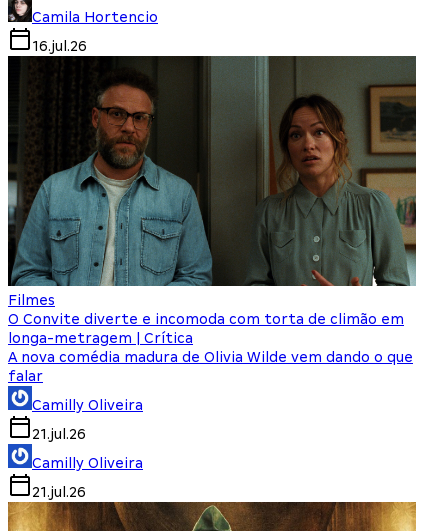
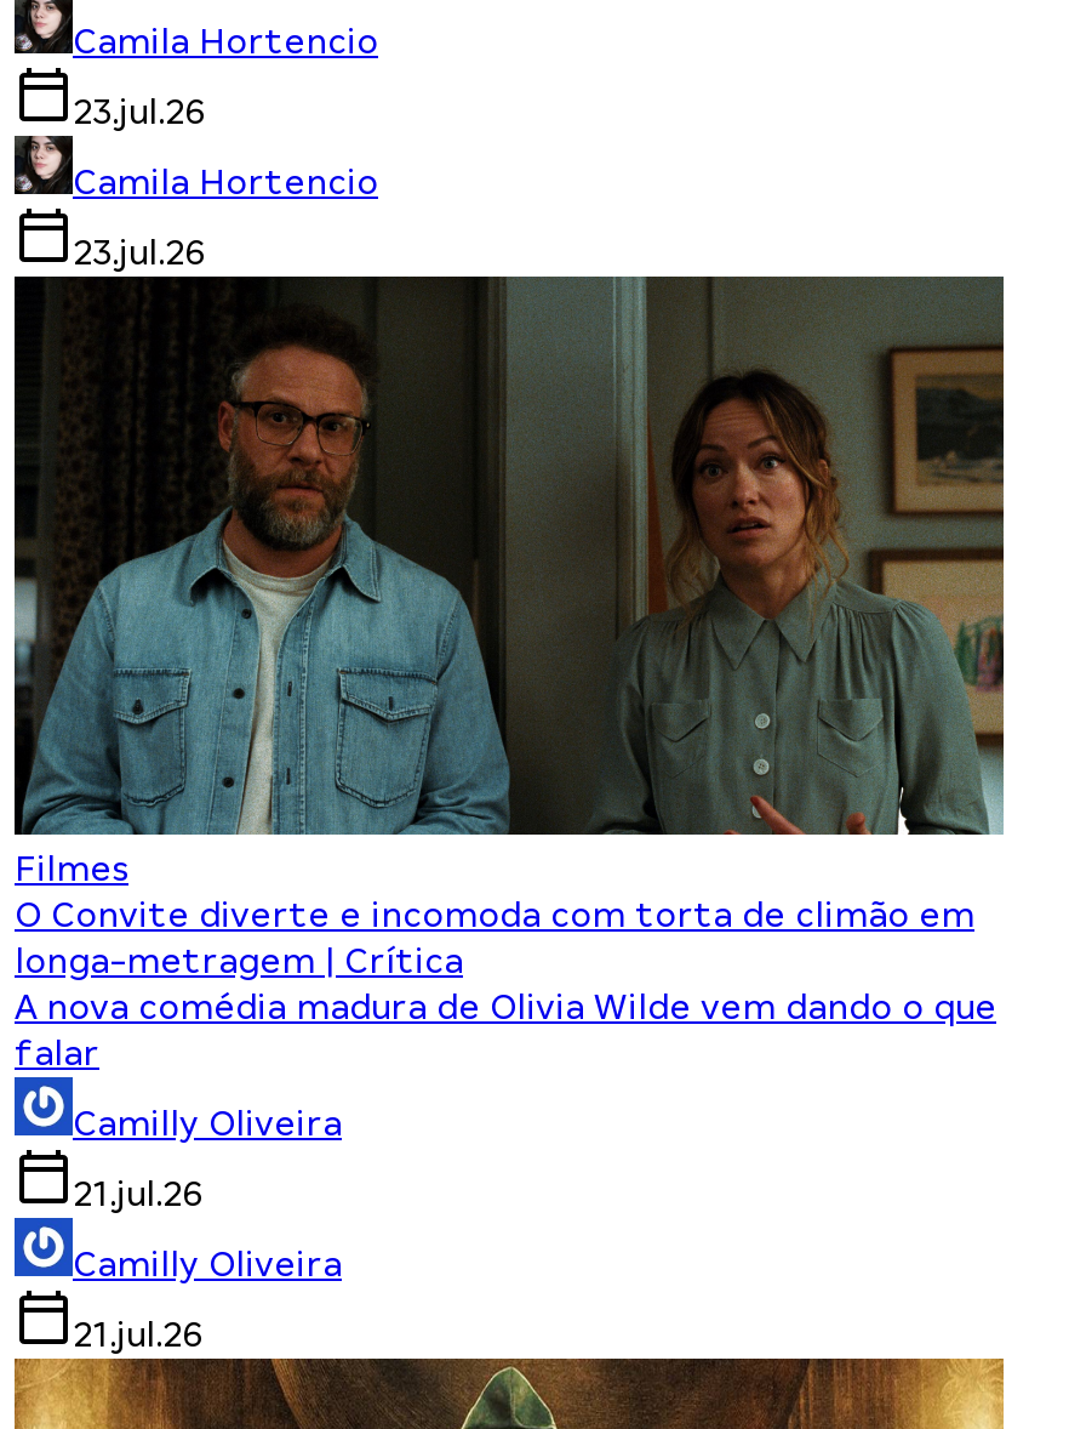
[32,38,87,54] 16.jul.26 -> [73,92,378,272] 23.jul.26 | Camila Hortencio | 23.jul.26

